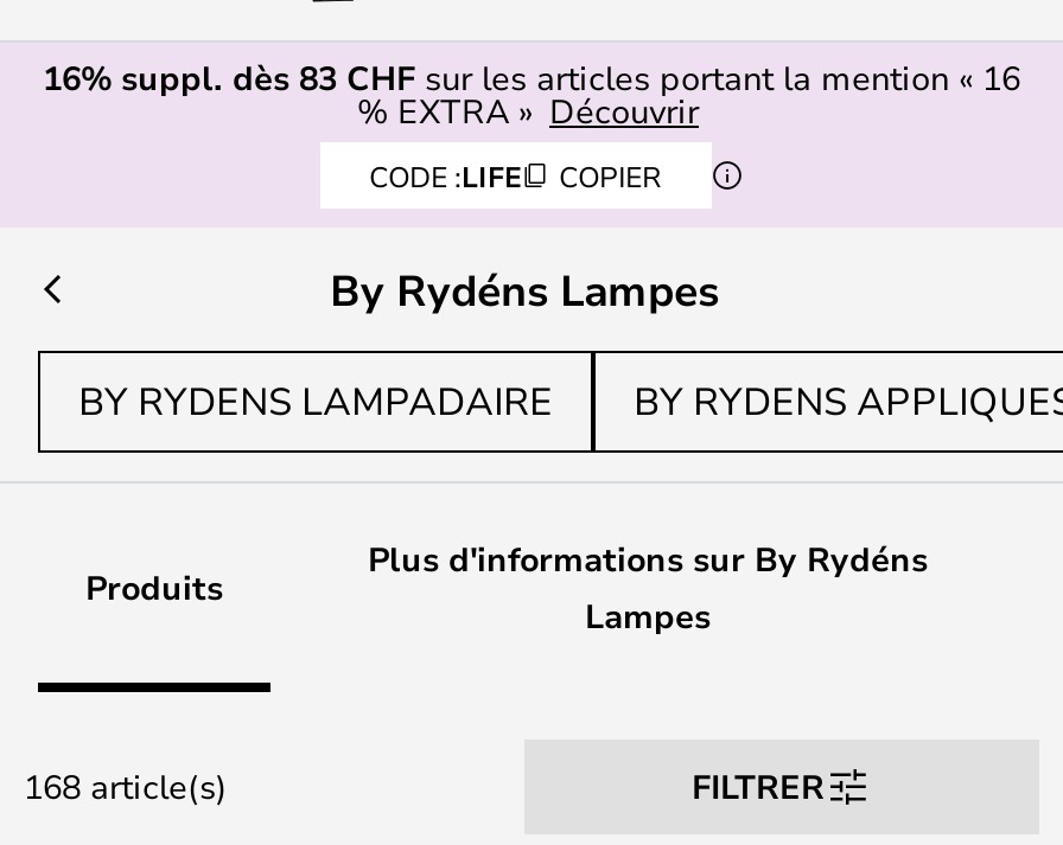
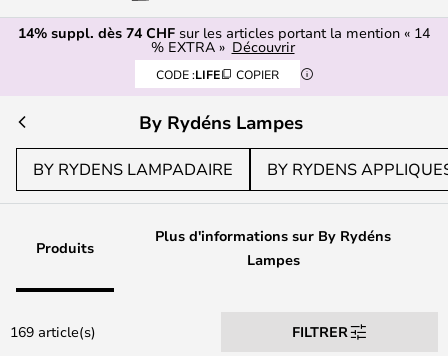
[43,55,1020,100] 16% suppl. dès 83 CHF sur les articles portant la mention « 16 -> [18,23,430,42] 14% suppl. dès 74 CHF sur les articles portant la mention « 14
[24,763,228,808] 168 article(s) -> [10,322,96,341] 169 article(s)

